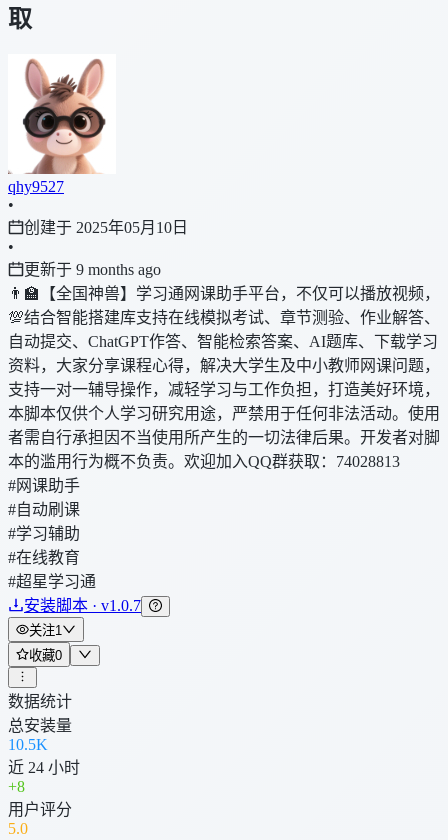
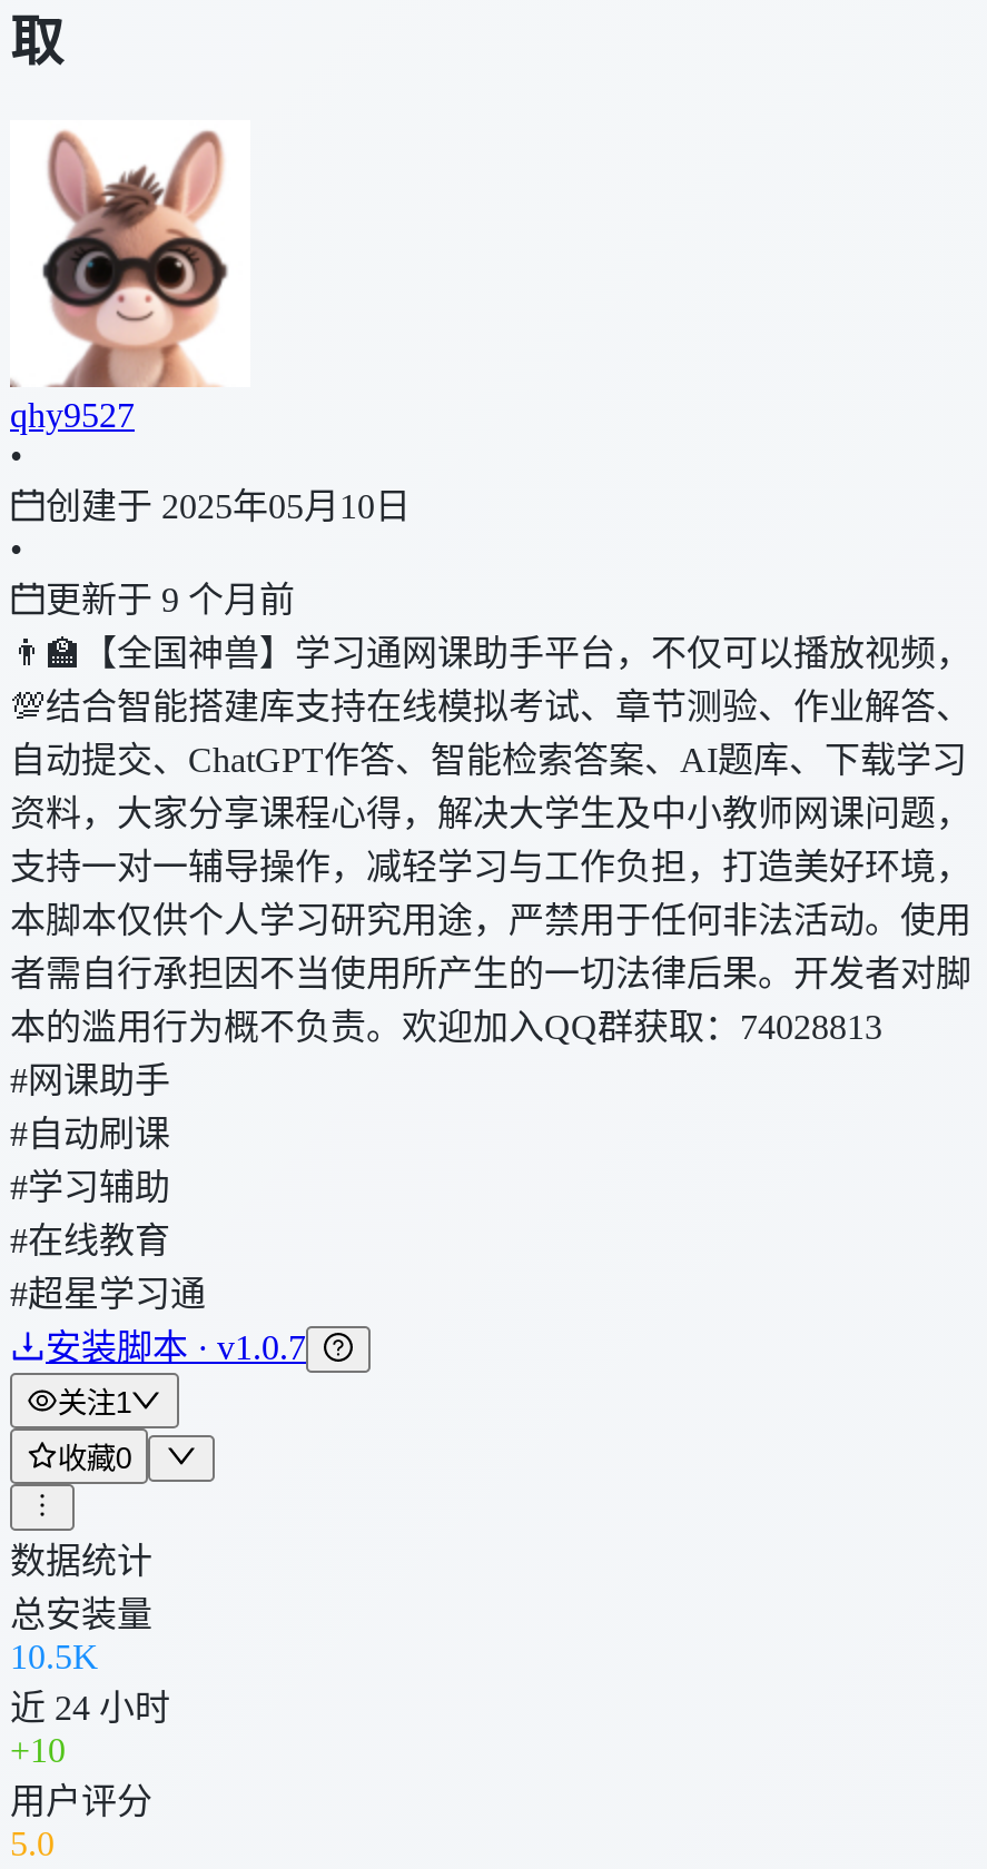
[24,261,161,278] 更新于 9 months ago -> [46,580,295,618] 更新于 9 个月前
[8,778,25,795] +8 -> [10,1731,66,1768] +10

